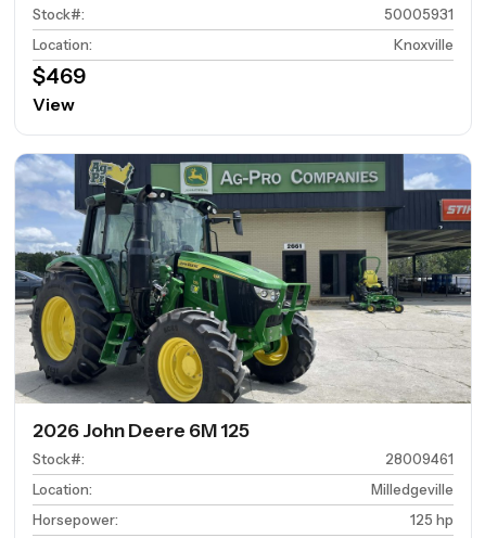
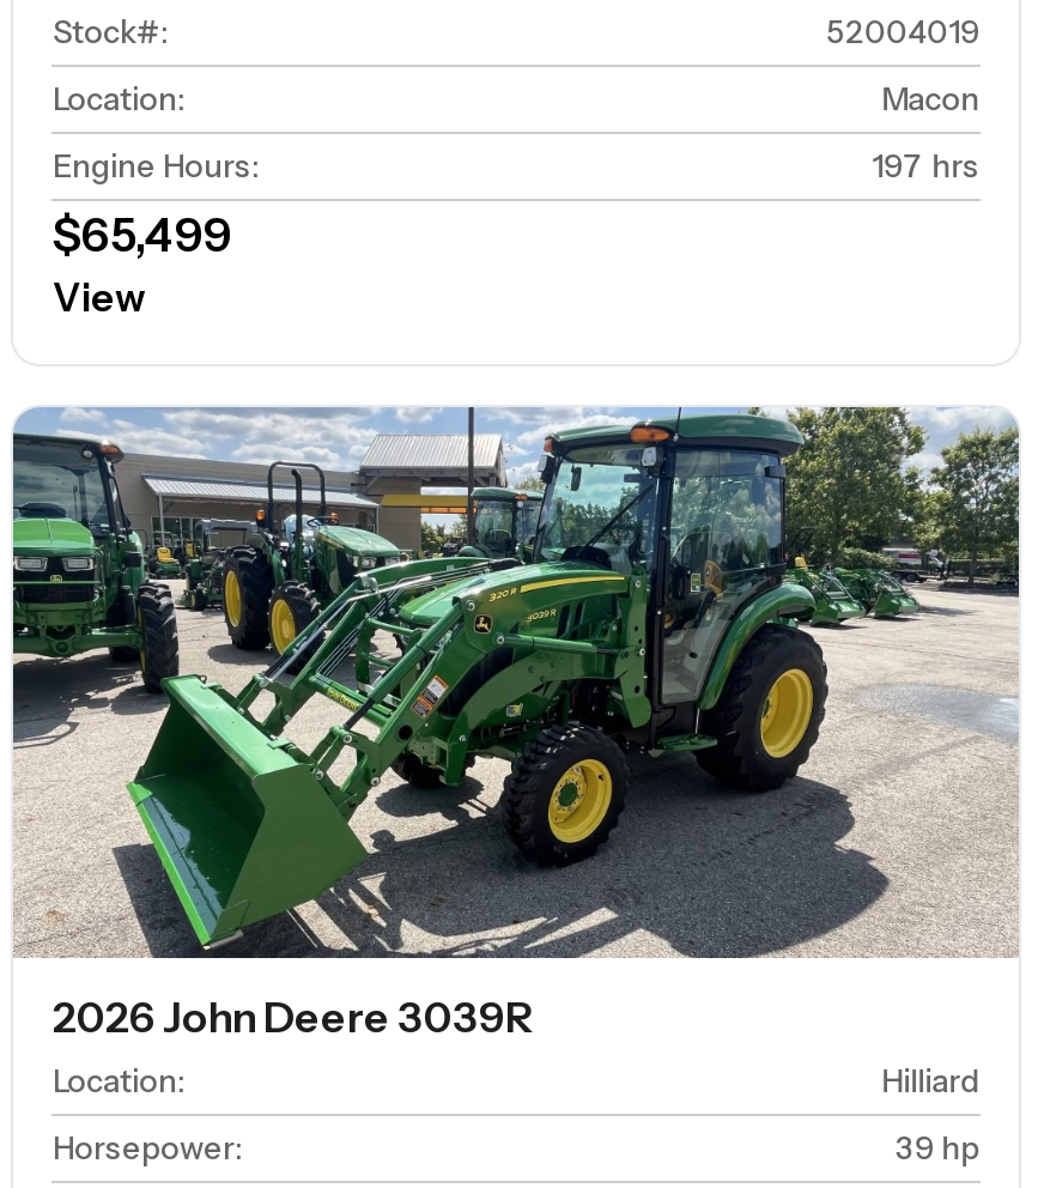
[384,6,453,23] 50005931 -> [826,13,980,51] 52004019
[33,36,453,89] Knoxville | $469 -> [52,80,980,264] Macon | Engine Hours: | 197 hrs | $65,499
moved [33,94,75,115] -> [52,274,146,322]: View
[15,153,472,468] [image] | 2026 John Deere 6M 125 | Stock#: | 28009461 -> [11,405,1019,1043] [image] | 2026 John Deere 3039R
[371,481,453,498] Milledgeville -> [881,1062,980,1100] Hilliard
[410,511,453,529] 125 hp -> [896,1129,980,1167] 39 hp

